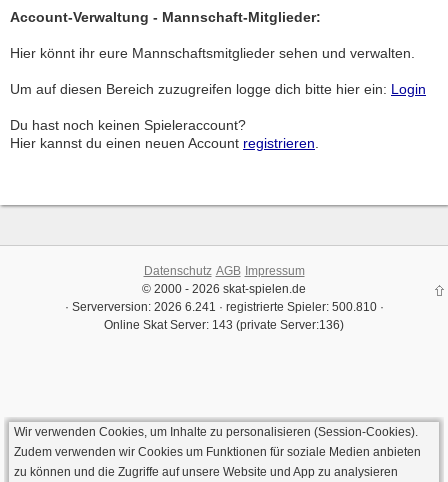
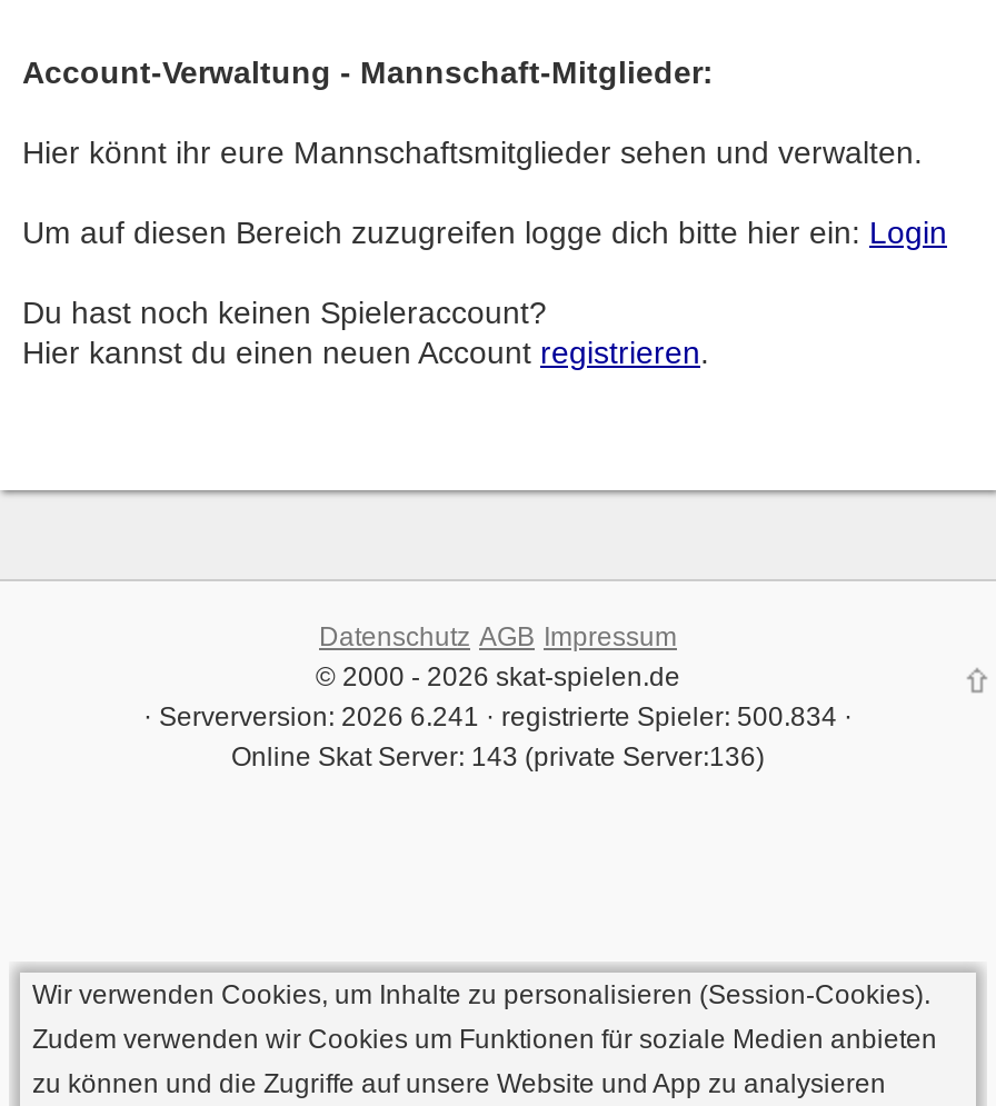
[64,300,383,314] · Serverversion: 2026 6.241 · registrierte Spieler: 500.810 · -> [143,701,853,733] · Serverversion: 2026 6.241 · registrierte Spieler: 500.834 ·

